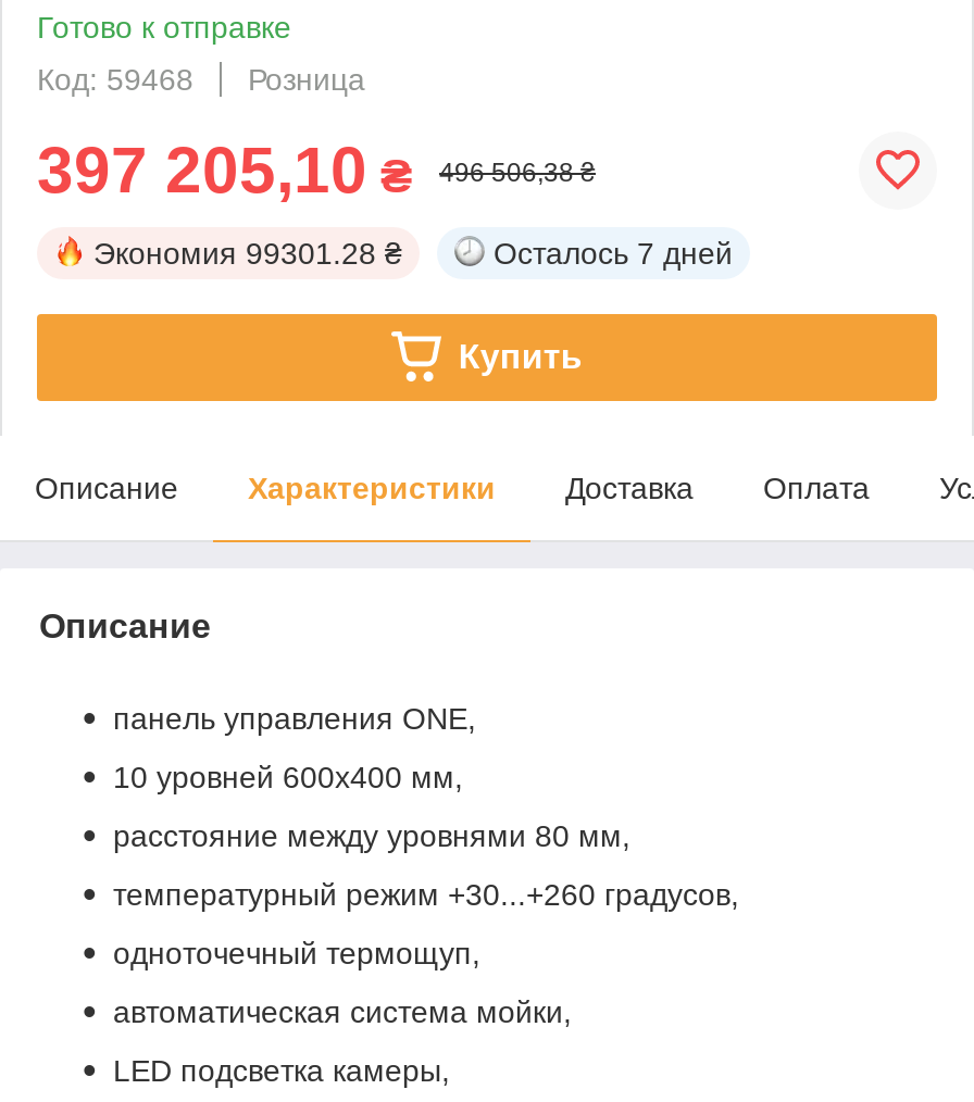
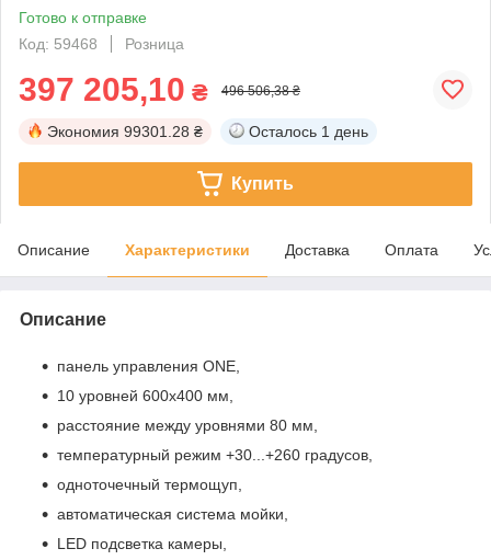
[494,235,733,270] Осталось 7 дней -> [249,123,368,140] Осталось 1 день

